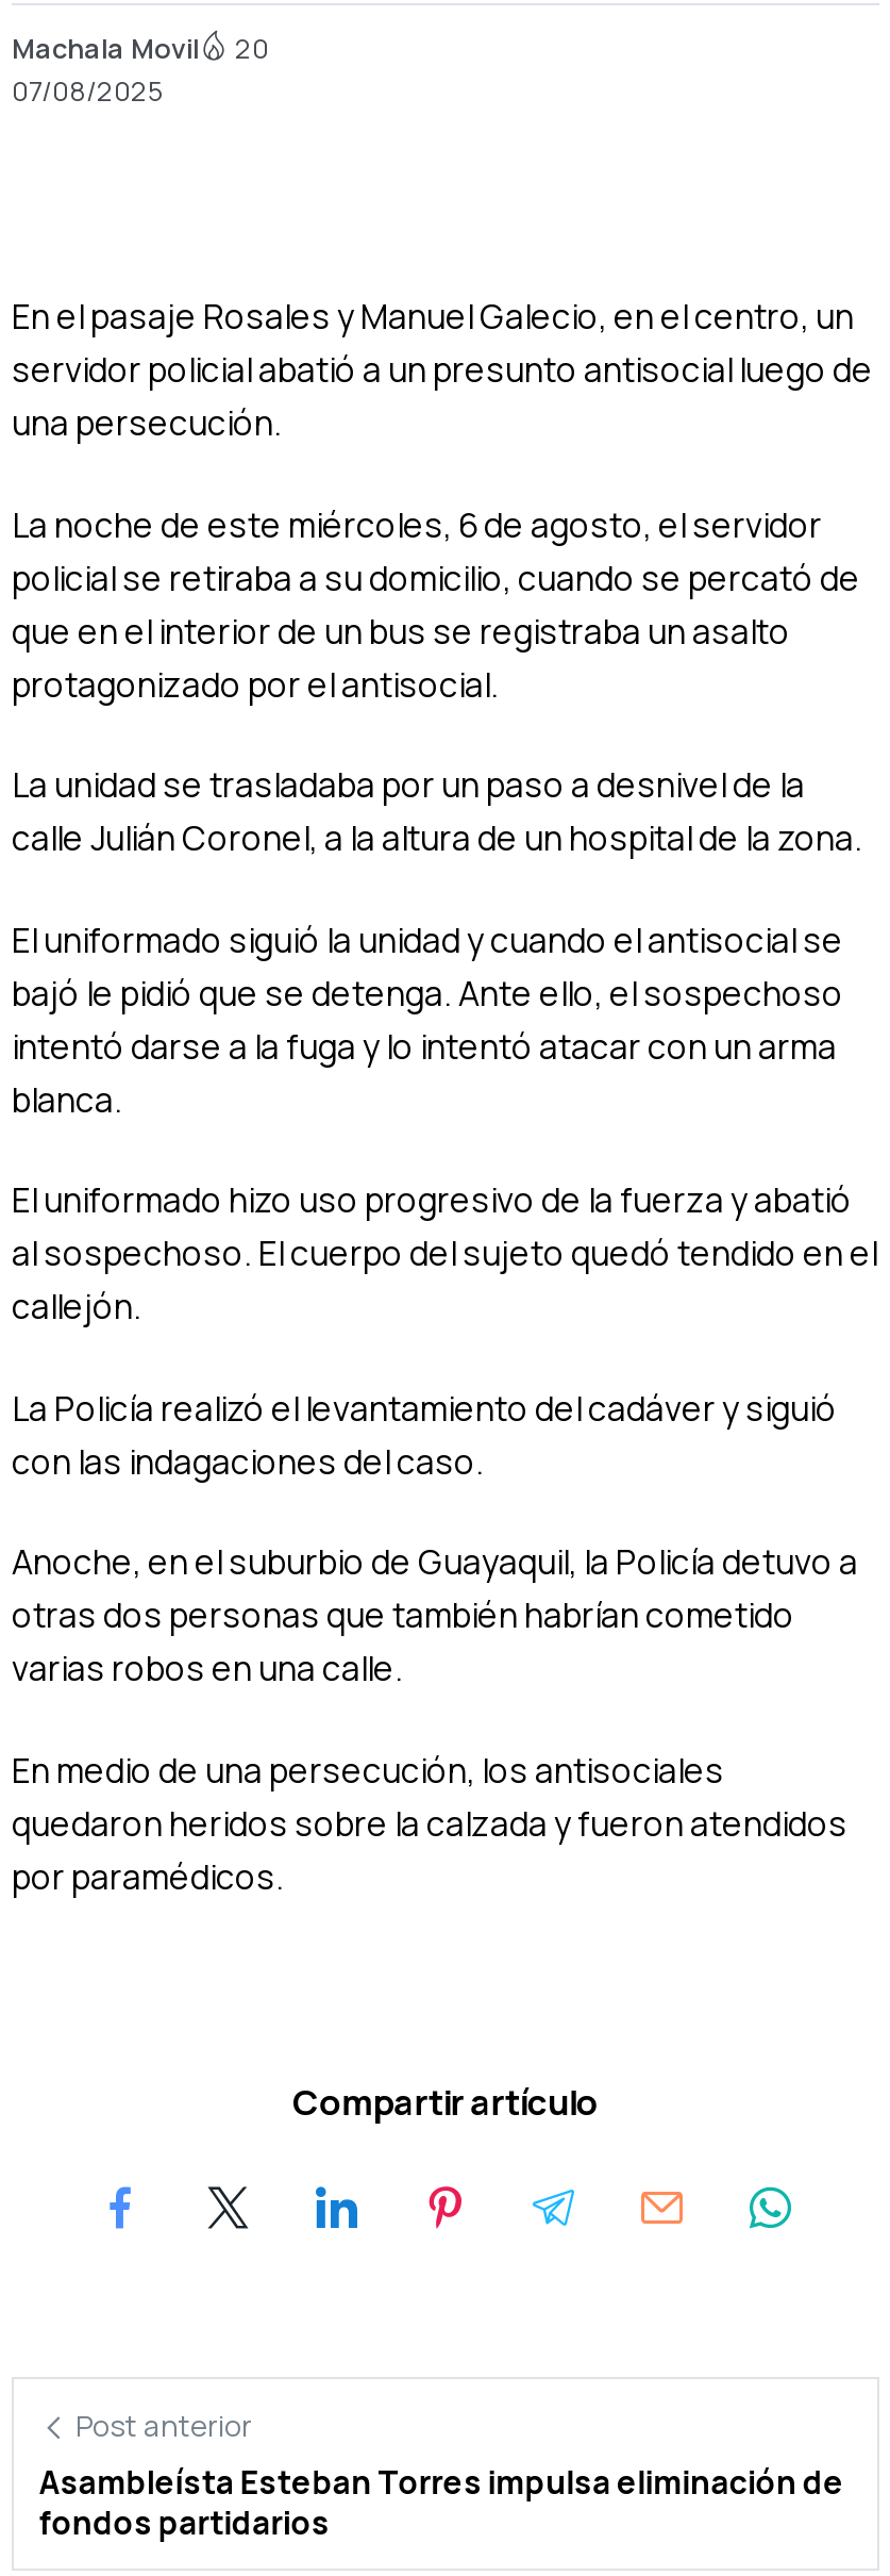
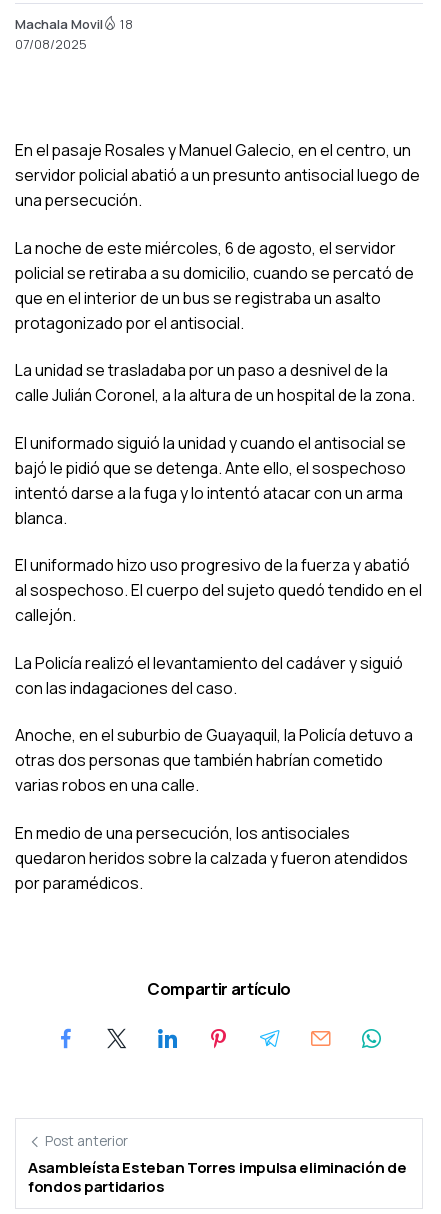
[12,29,269,67] Machala Movil 20 -> [15,15,133,33] Machala Movil 18

